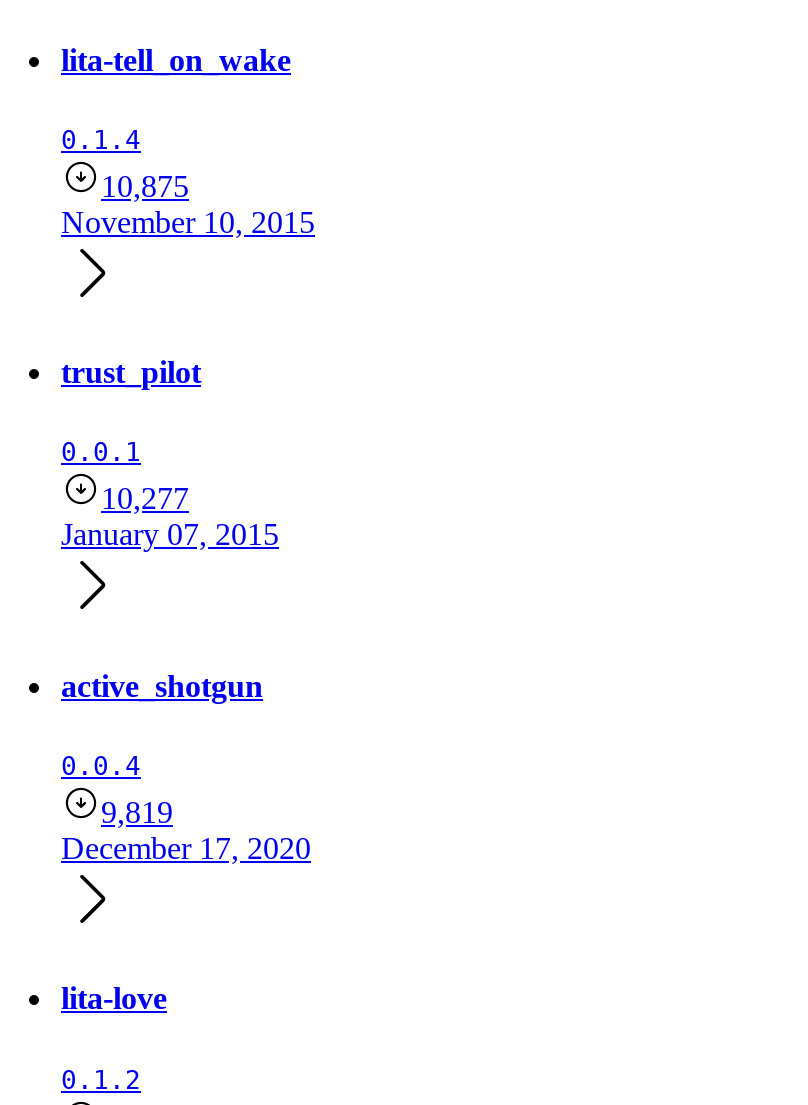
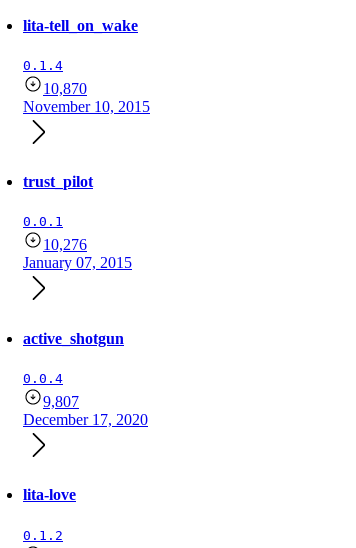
[101,169,189,203] 10,875 -> [43,80,87,97] 10,870
[101,482,189,516] 10,277 -> [43,236,87,253] 10,276
[101,795,173,829] 9,819 -> [43,393,79,410] 9,807

